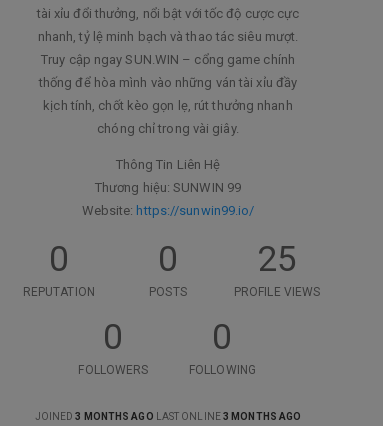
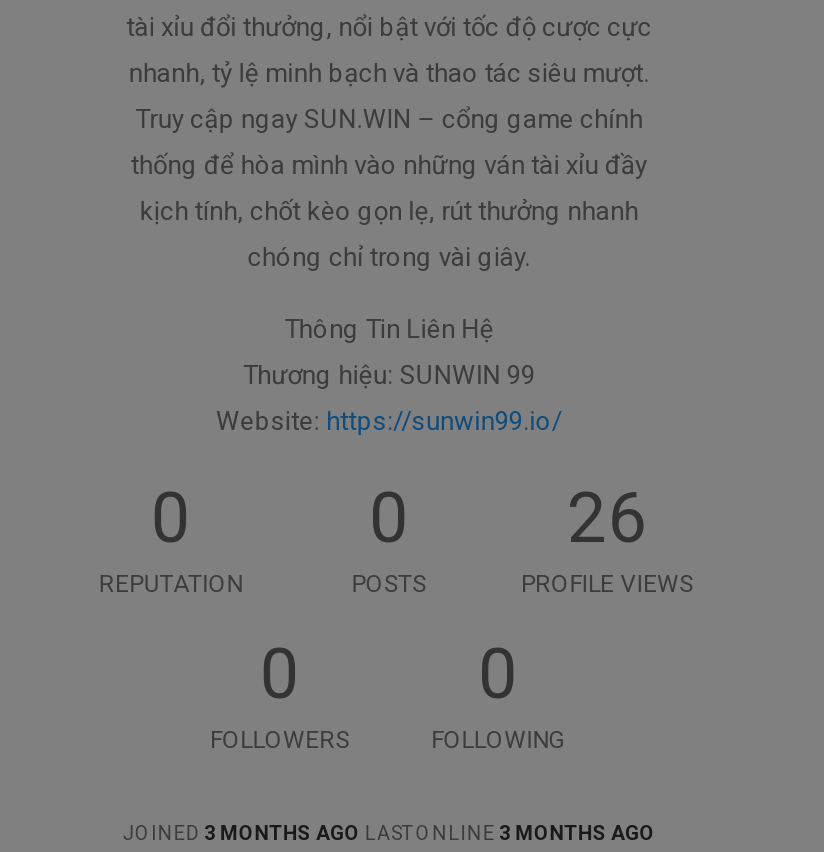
[158,238,297,279] 0 25 -> [369,477,647,559] 0 26

